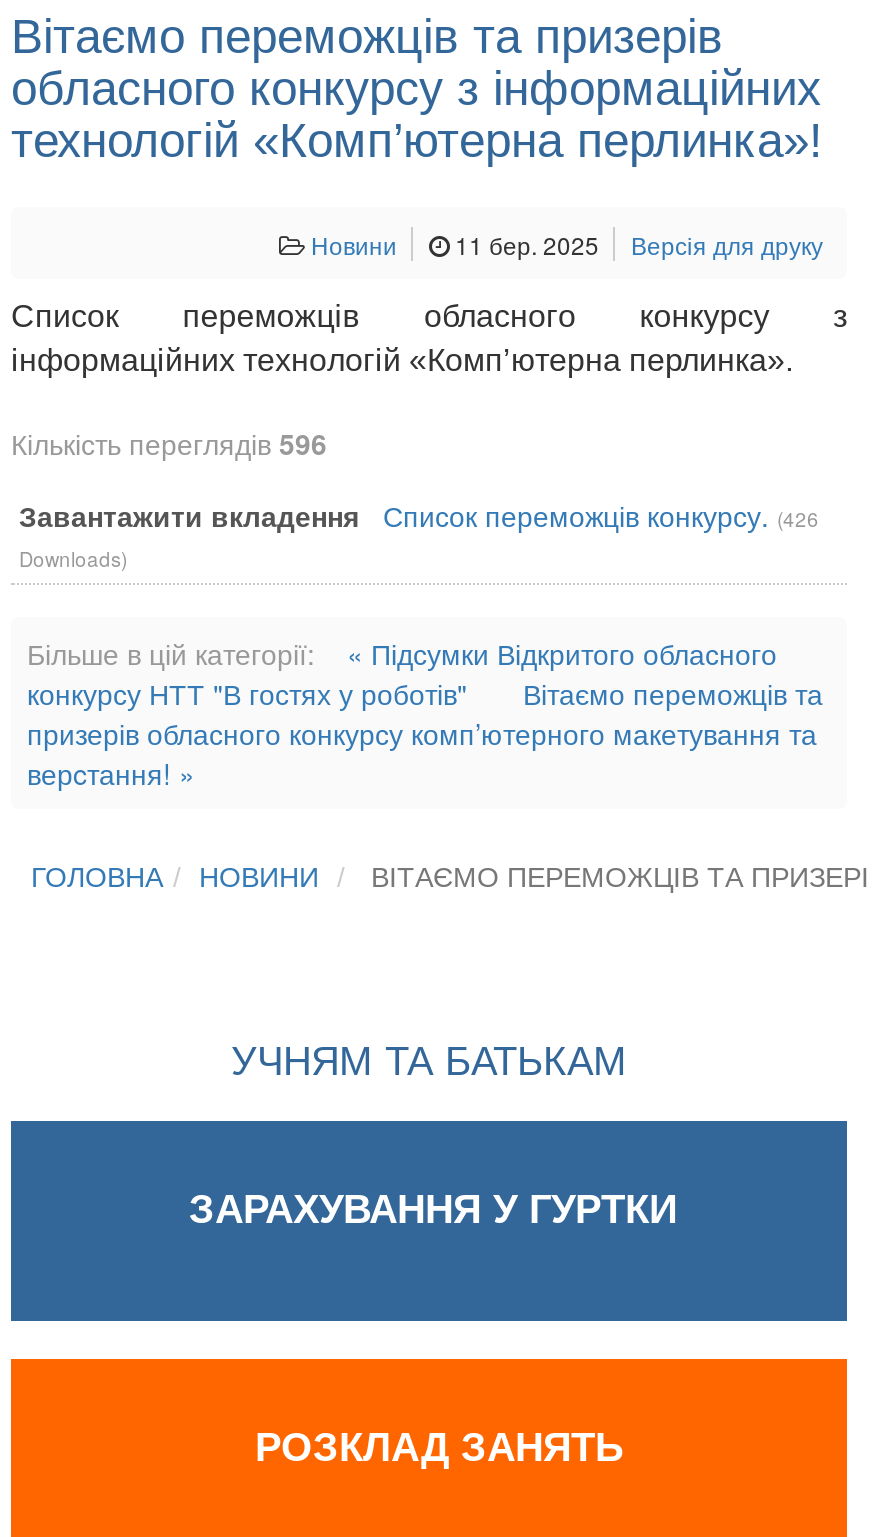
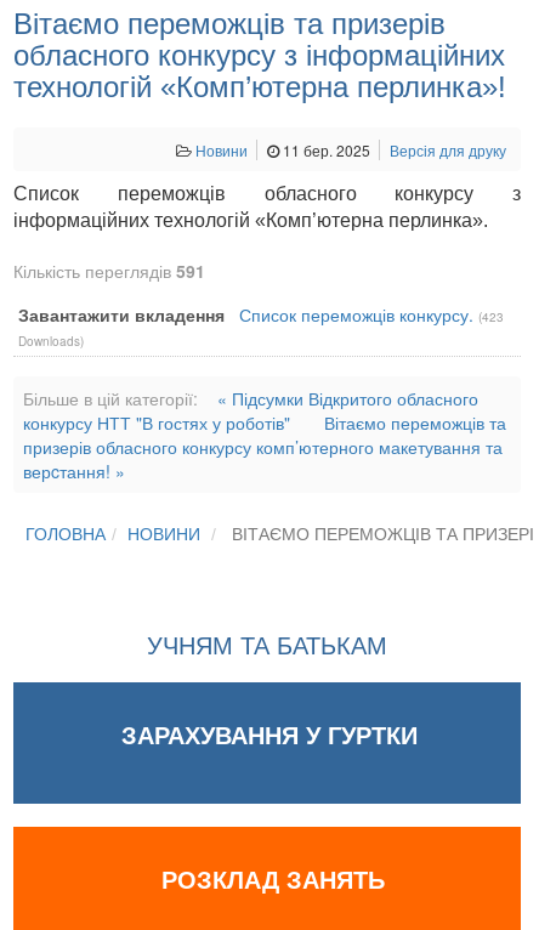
[11,423,327,463] Кількість переглядів 596 -> [13,259,205,283] Кількість переглядів 591
[19,495,819,535] Завантажити вкладення Список переможців конкурсу. (426 -> [18,302,504,327] Завантажити вкладення Список переможців конкурсу. (423

